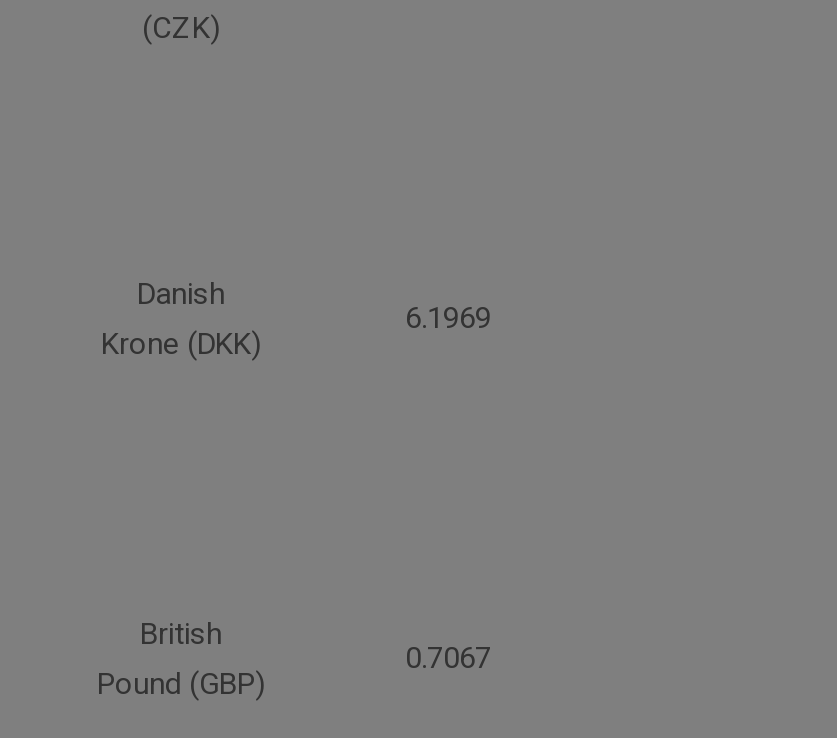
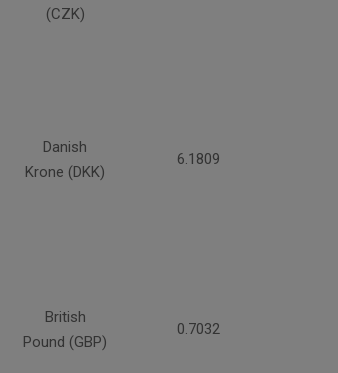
[405,300,491,336] 6.1969 -> [177,150,220,168] 6.1809
[405,640,491,676] 0.7067 -> [177,320,220,338] 0.7032

